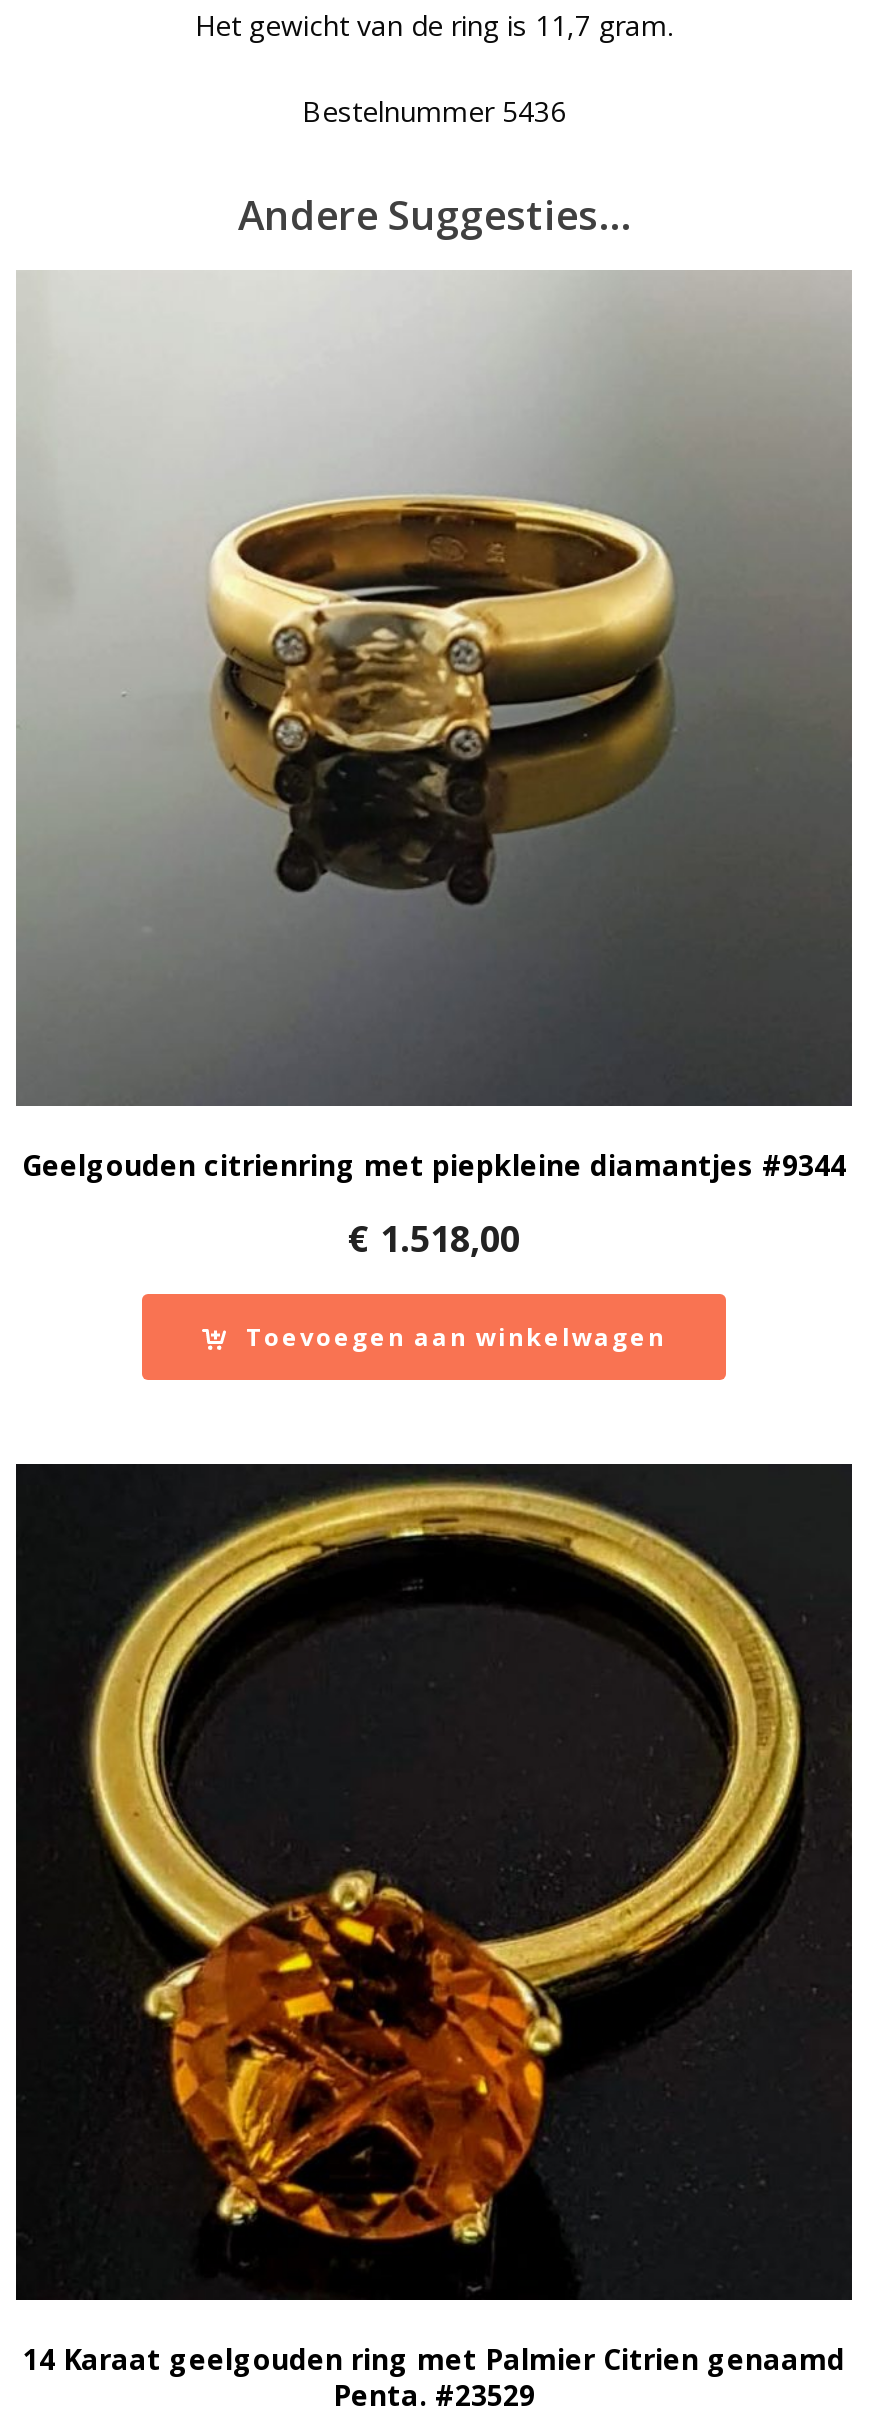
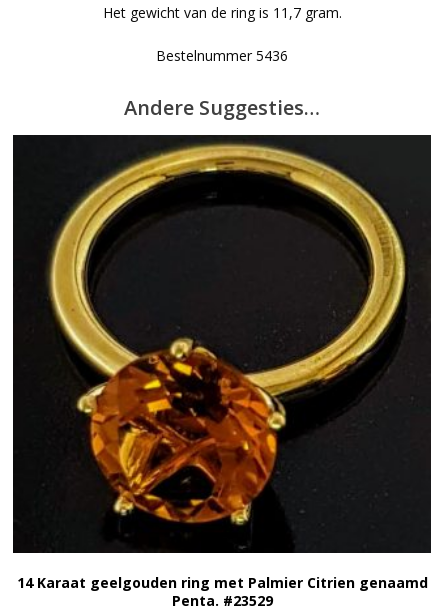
[16,270,852,1354] [image] | Geelgouden citrienring met piepkleine diamantjes #9344 | €1.518,00 | Toevoegen aan winkelwagen -> none

